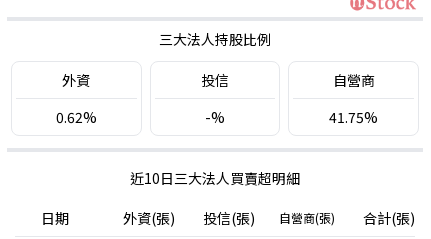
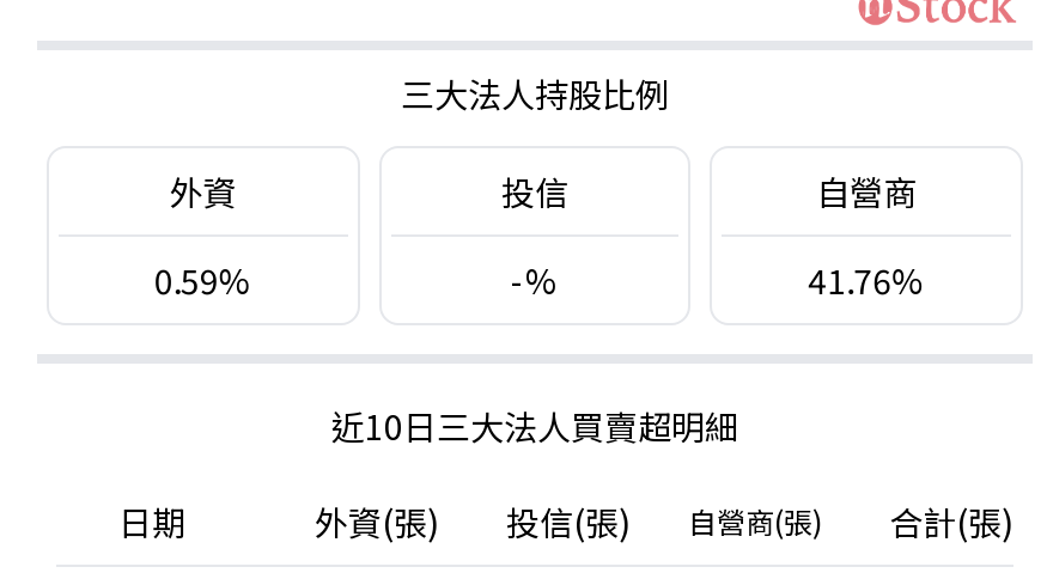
[56,107,97,127] 0.62% -> [154,256,252,304] 0.59%
[329,107,378,127] 41.75% -> [808,256,925,304] 41.76%

